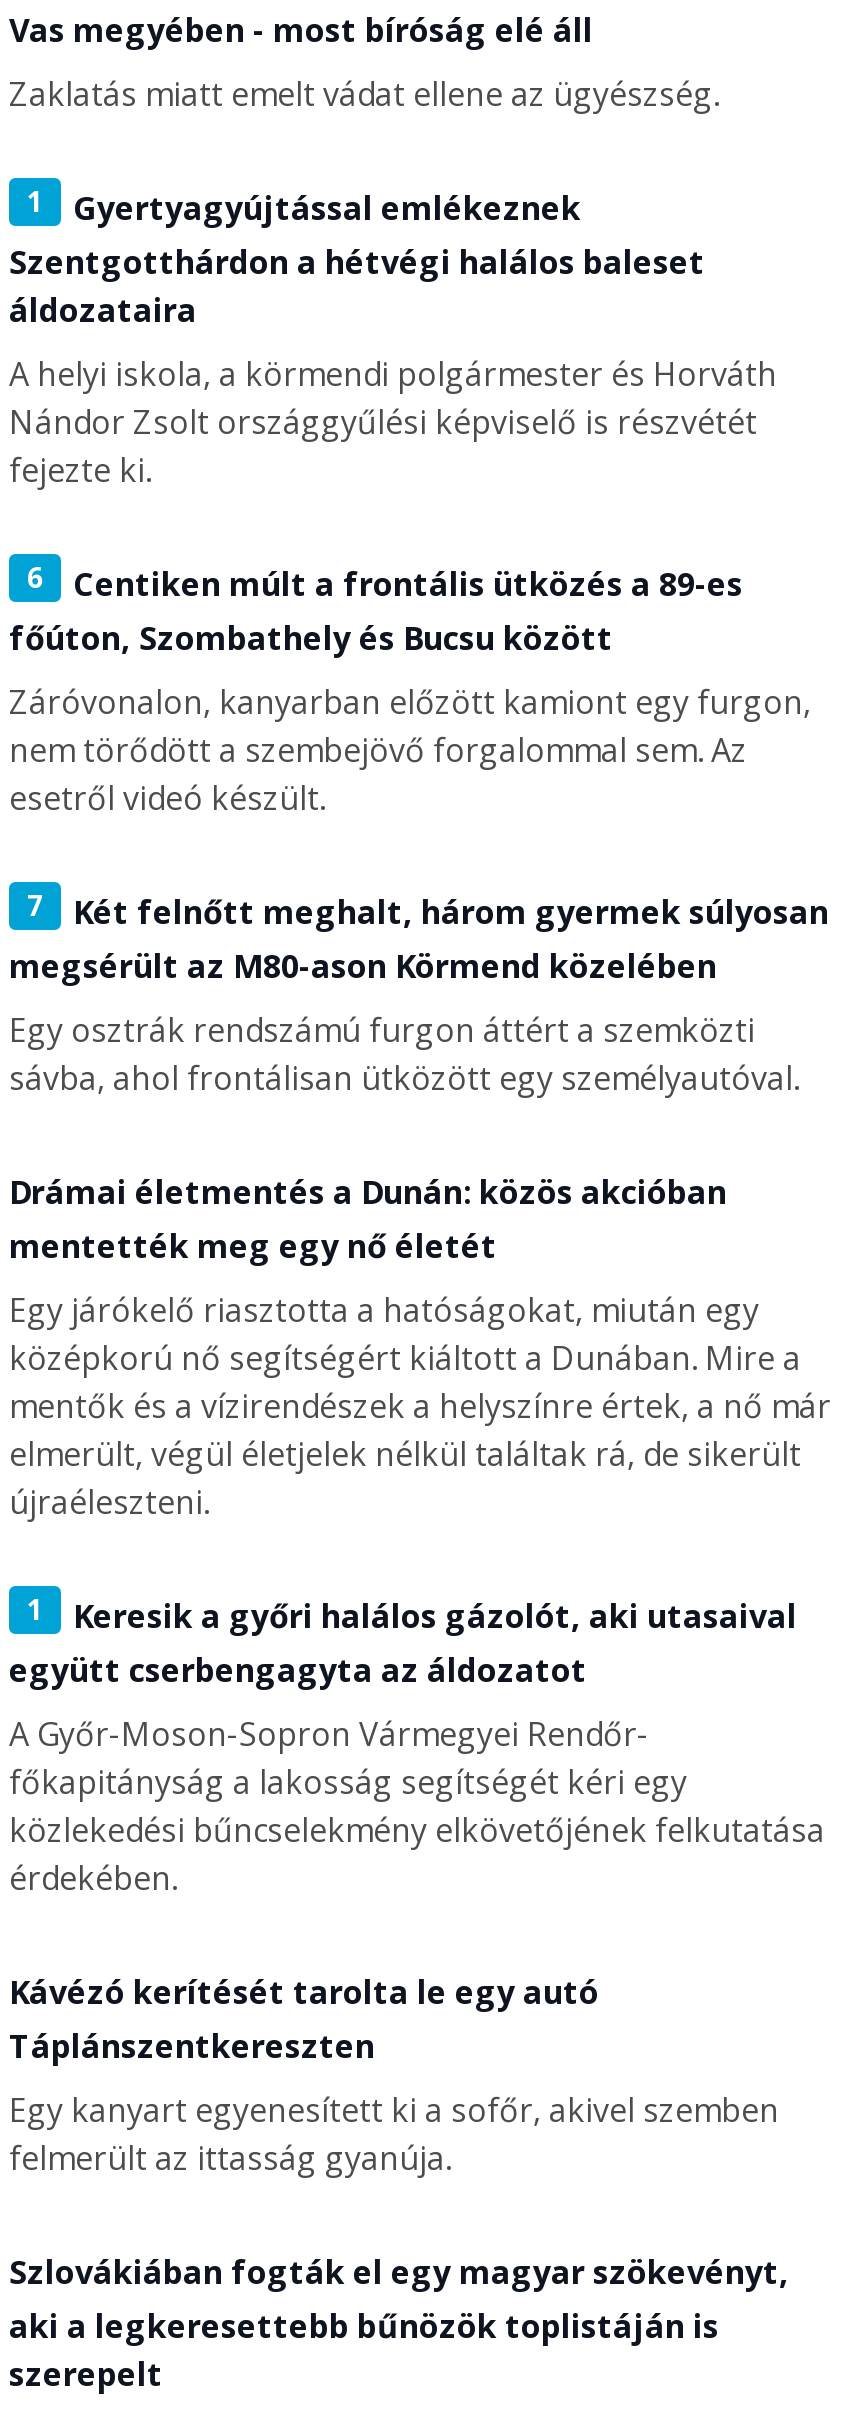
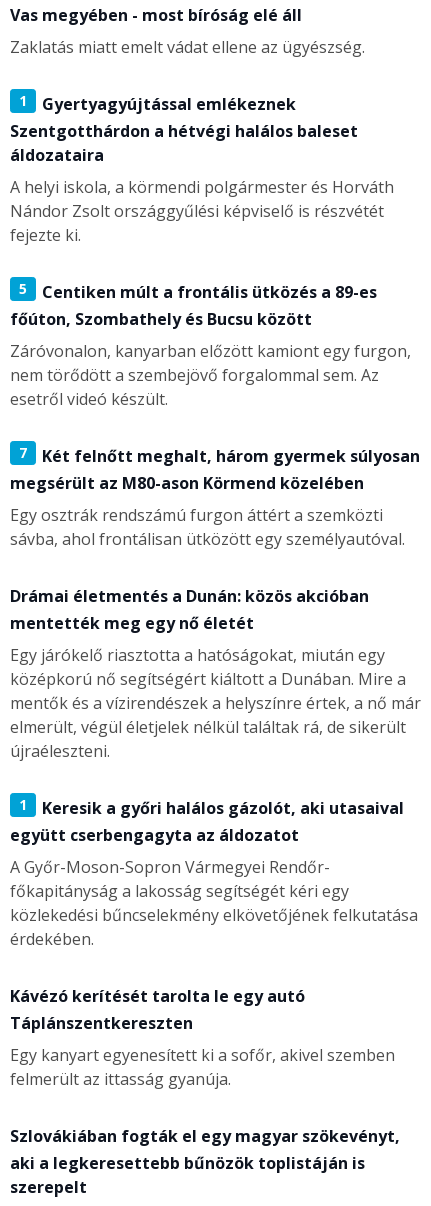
[27,558,743,605] 6 Centiken múlt a frontális ütközés a 89-es -> [19,279,377,303] 5 Centiken múlt a frontális ütközés a 89-es

